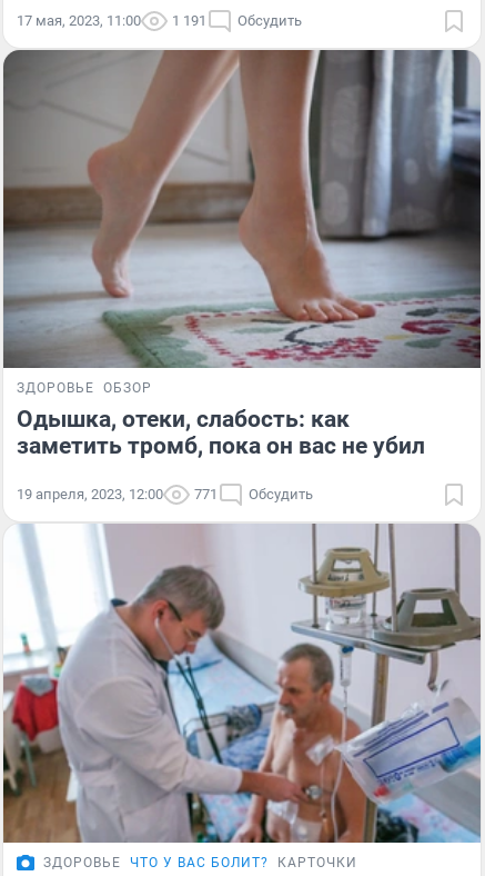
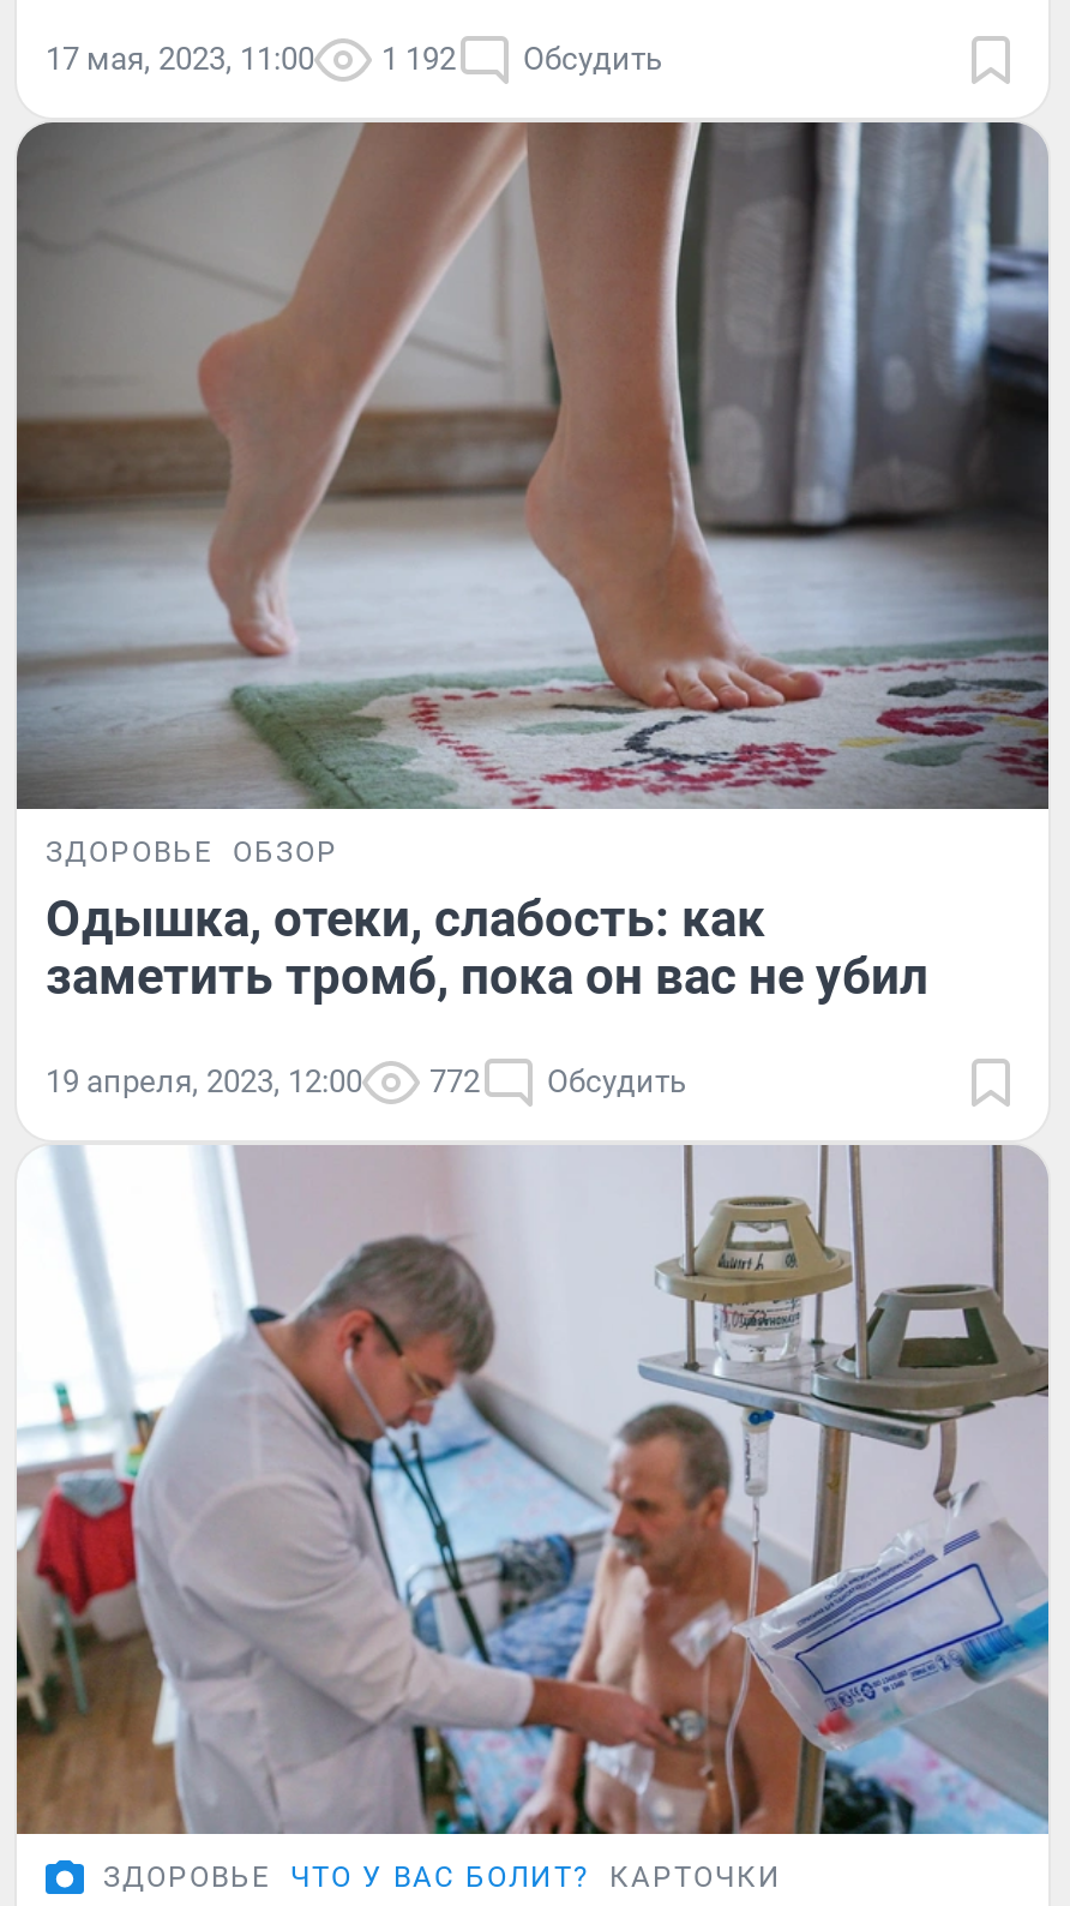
[17,12,302,28] 17 мая, 2023, 11:00 1 191 Обсудить -> [46,40,662,76] 17 мая, 2023, 11:00 1 192 Обсудить
[17,486,313,503] 19 апреля, 2023, 12:00 771 Обсудить -> [46,1064,686,1100] 19 апреля, 2023, 12:00 772 Обсудить

